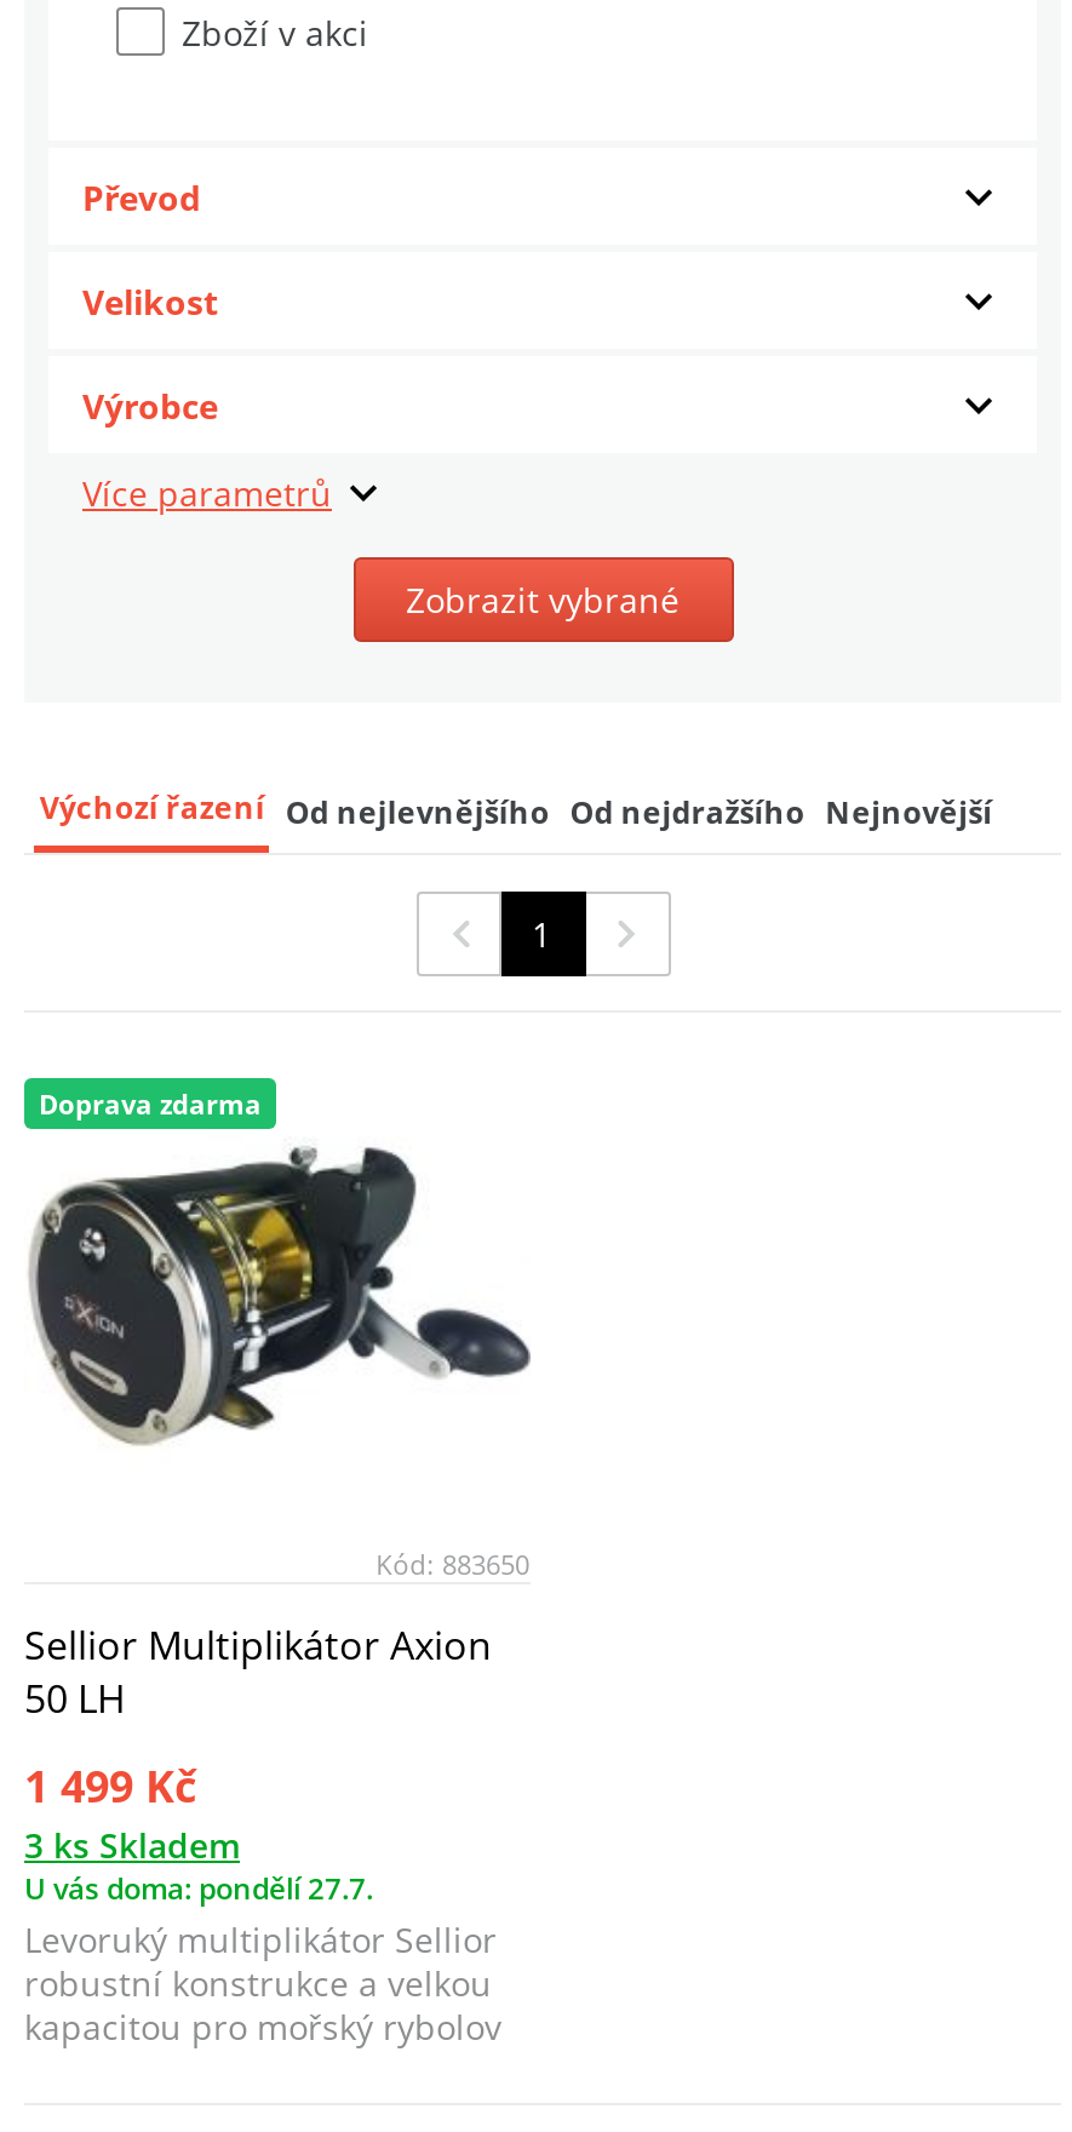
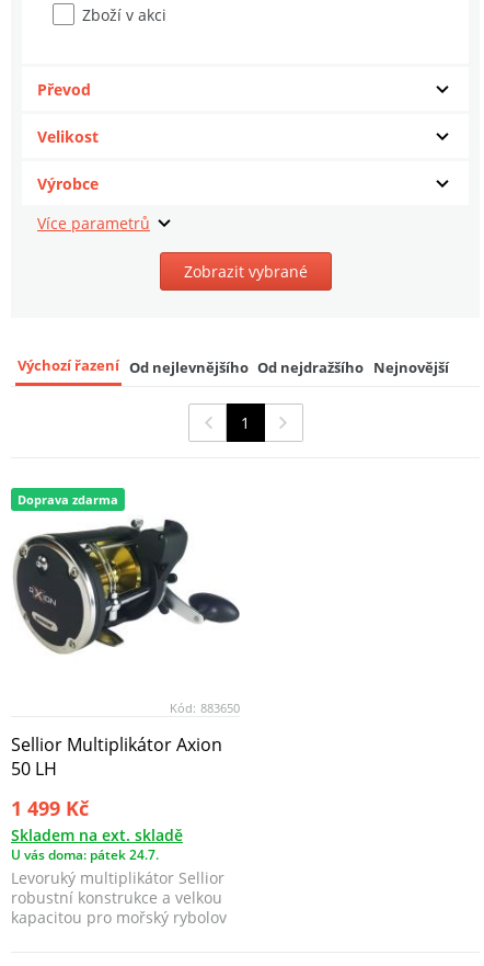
[24,1821,373,1906] 3 ks Skladem | U vás doma: pondělí 27.7. -> [11,824,183,863] Skladem na ext. skladě | U vás doma: pátek 24.7.

